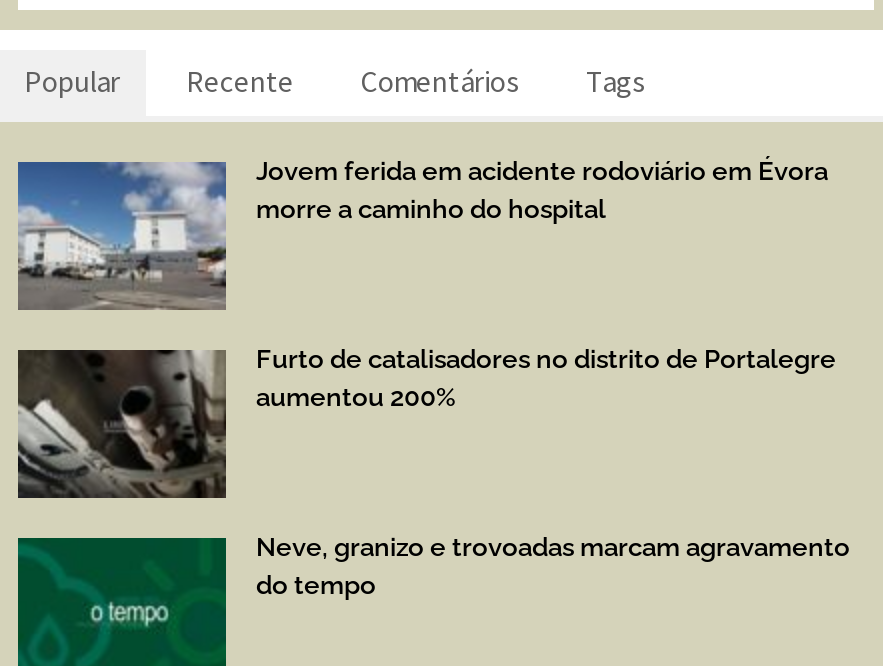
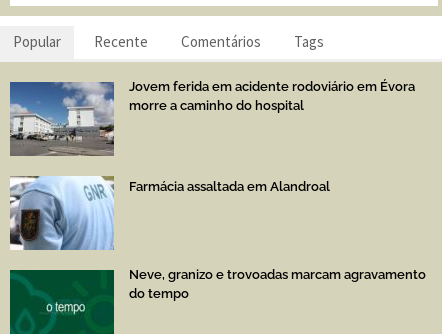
[16,343,836,500] [image] | Furto de catalisadores no distrito de Portalegre | aumentou 200% -> [10,175,330,250] [image] | Farmácia assaltada em Alandroal

